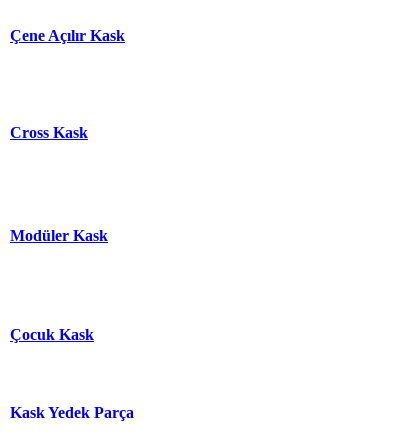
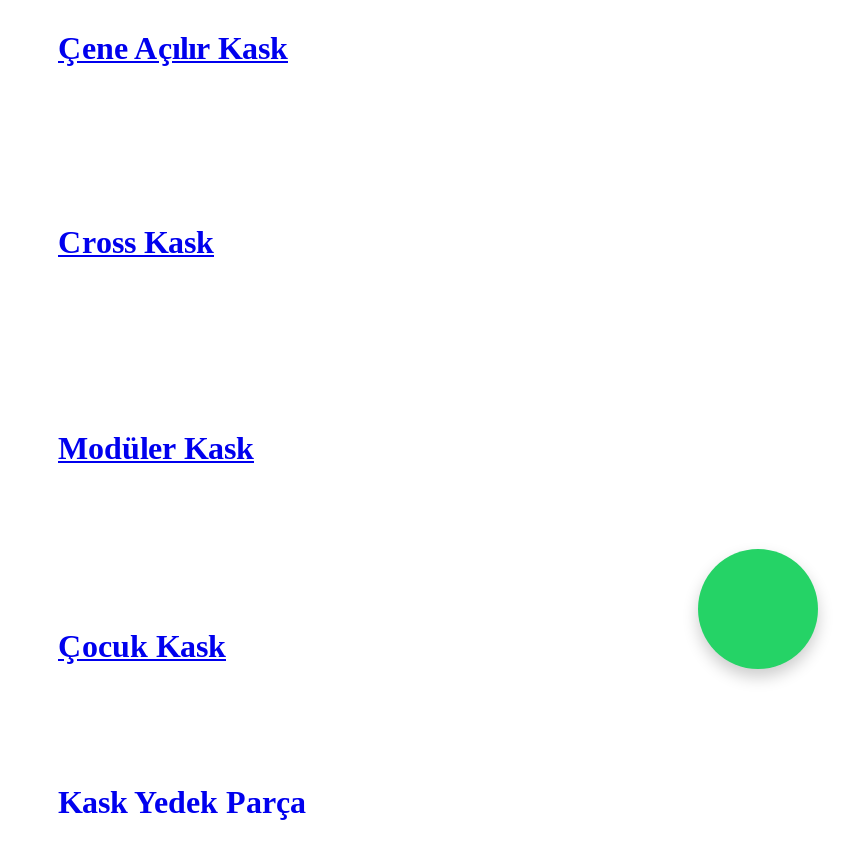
none -> [694,547,822,677] [image]

